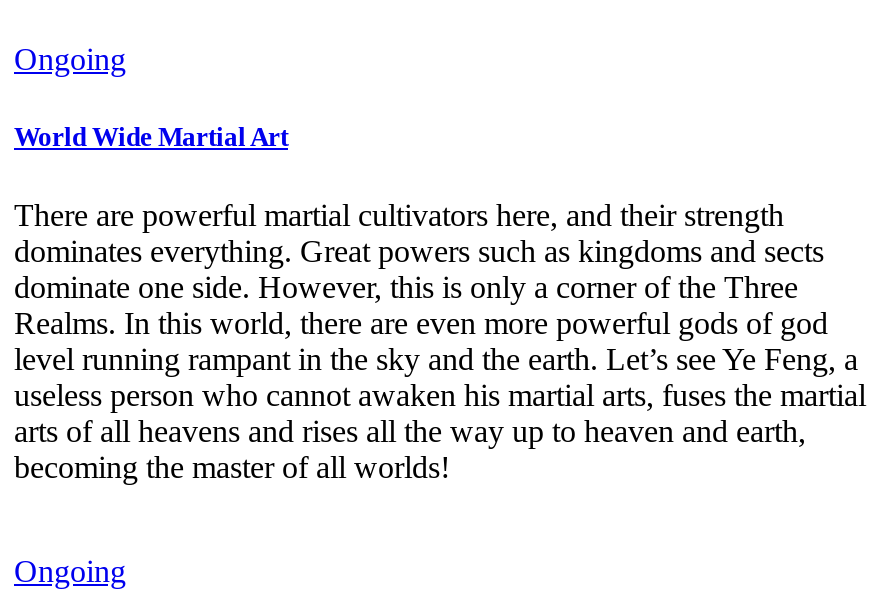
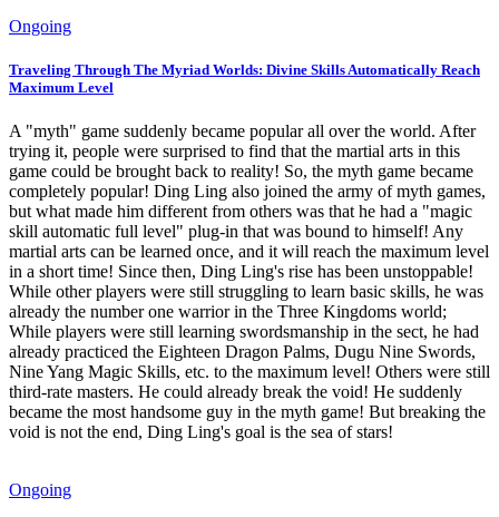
[14,122,288,152] World Wide Martial Art -> [9,61,480,95] Traveling Through The Myriad Worlds: Divine Skills Automatically Reach | Maximum Level
[14,199,866,485] There are powerful martial cultivators here, and their strength | dominates everything. Great powers such as kingdoms and sects | dominate one side. However, this is only a corner of the Three | Realms. In this world, there are even more powerful gods of god | level running rampant in the sky and the earth. Let’s see Ye Feng, a | useless person who cannot awaken his martial arts, fuses the martial | arts of all heavens and rises all the way up to heaven and earth, | becoming the master of all worlds! -> [9,121,490,441] A "myth" game suddenly became popular all over the world. After | trying it, people were surprised to find that the martial arts in this | game could be brought back to reality! So, the myth game became | completely popular! Ding Ling also joined the army of myth games, | but what made him different from others was that he had a "magic | skill automatic full level" plug-in that was bound to himself! Any | martial arts can be learned once, and it will reach the maximum level | in a short time! Since then, Ding Ling's rise has been unstoppable! | While other players were still struggling to learn basic skills, he was | already the number one warrior in the Three Kingdoms world; | While players were still learning swordsmanship in the sect, he had | already practiced the Eighteen Dragon Palms, Dugu Nine Swords, | Nine Yang Magic Skills, etc. to the maximum level! Others were still | third-rate masters. He could already break the void! He suddenly | became the most handsome guy in the myth game! But breaking the | void is not the end, Ding Ling's goal is the sea of stars!

